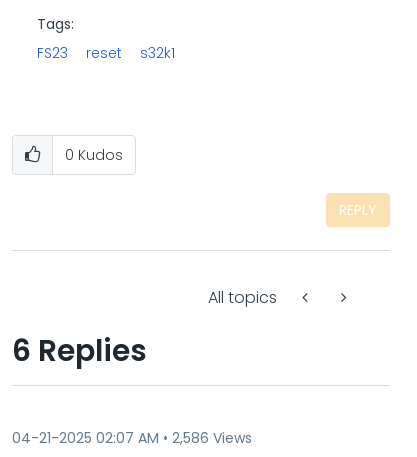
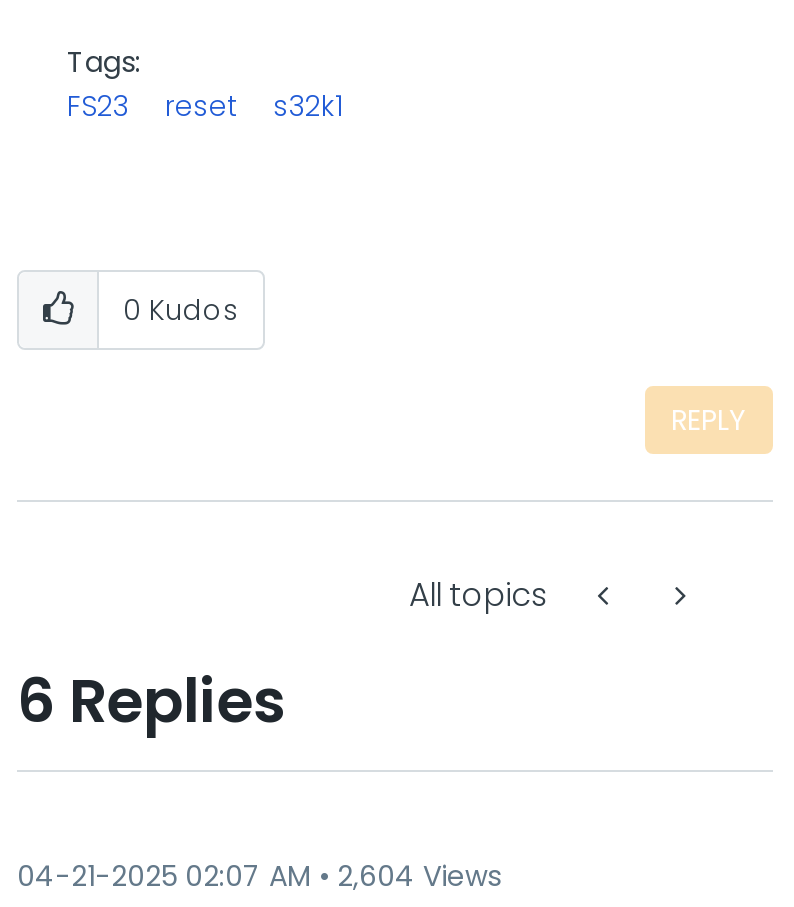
[12,428,252,448] 04-21-2025 02:07 AM 2,586 Views -> [17,855,501,895] 04-21-2025 02:07 AM 2,604 Views

